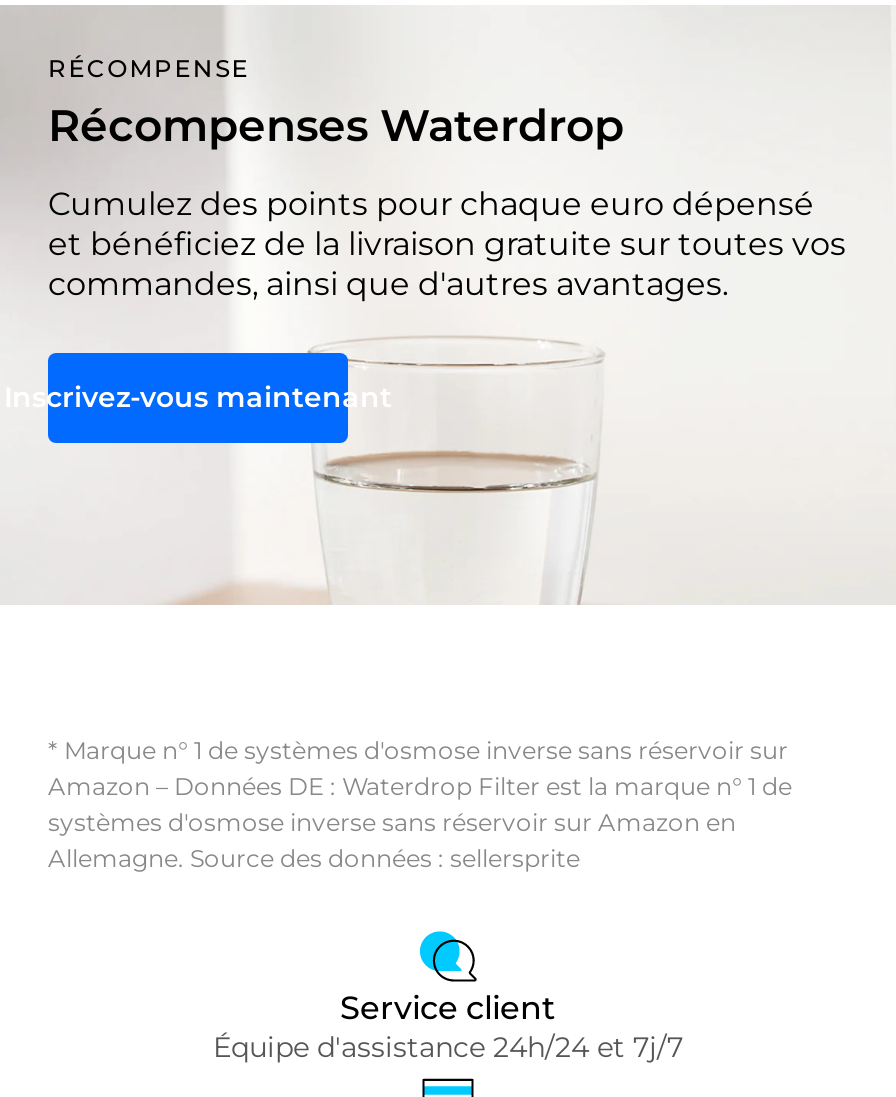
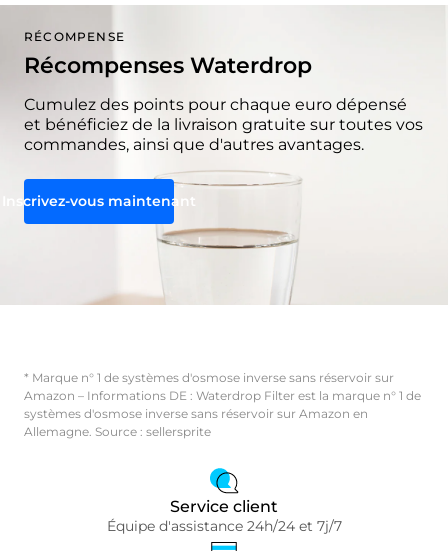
[48,771,792,801] Amazon – Données DE : Waterdrop Filter est la marque n° 1 de -> [24,388,421,403] Amazon – Informations DE : Waterdrop Filter est la marque n° 1 de
[48,843,580,873] Allemagne. Source des données : sellersprite -> [24,424,211,439] Allemagne. Source : sellersprite

